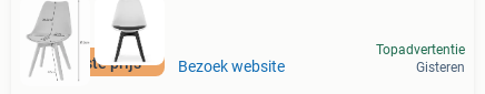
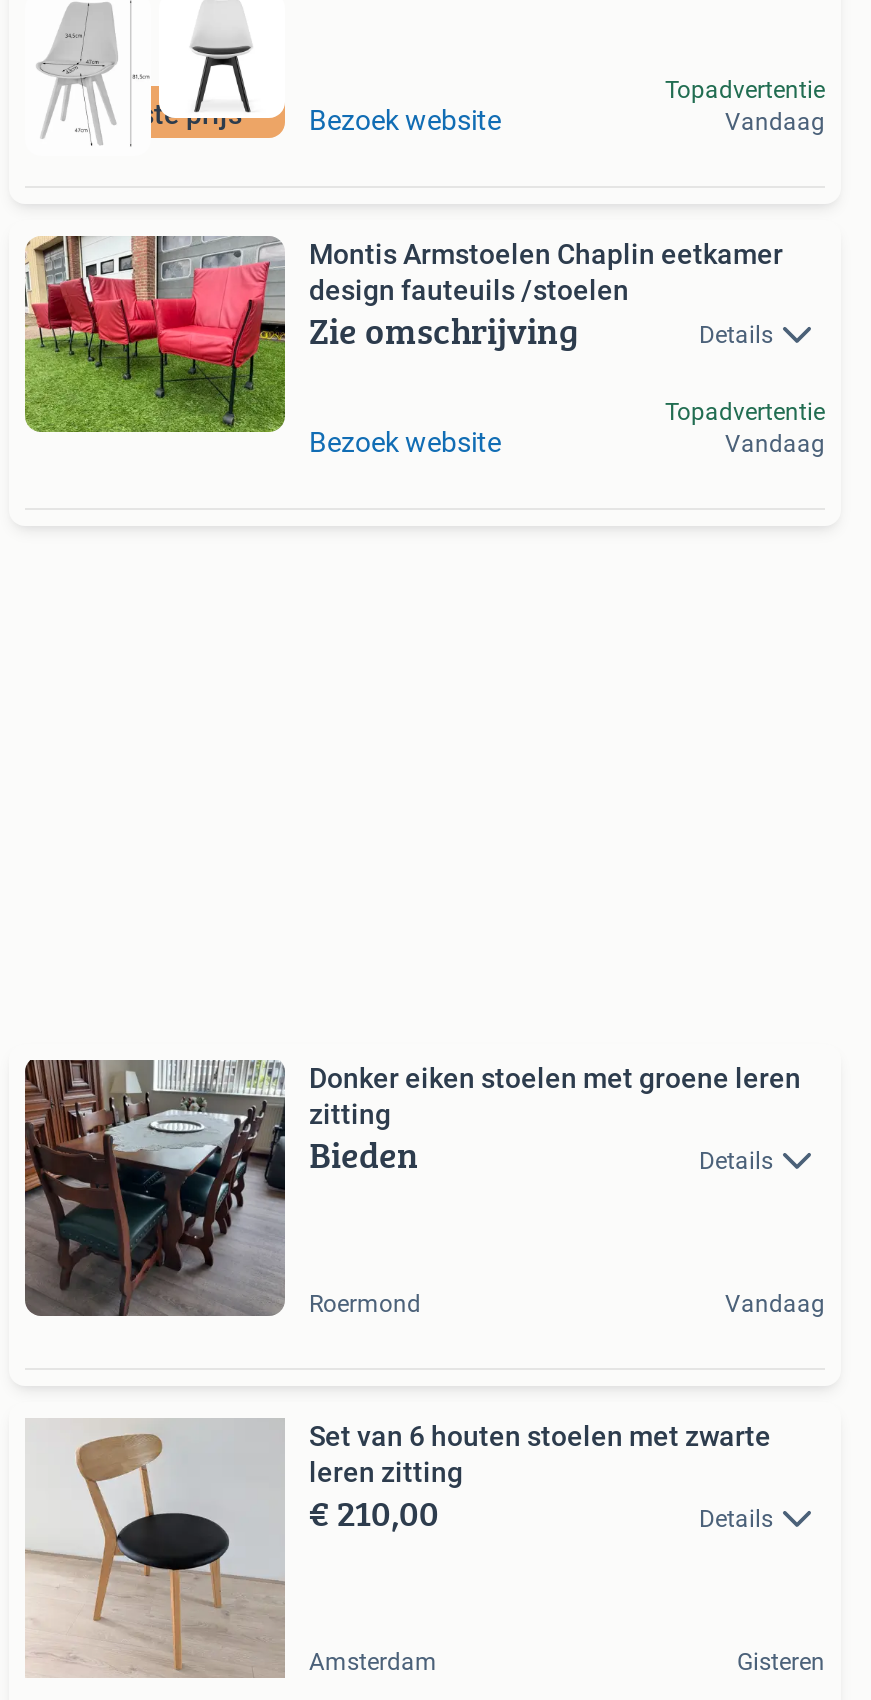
none -> [23,234,783,459] [image] | Montis Armstoelen Chaplin eetkamer | design fauteuils /stoelen | Zie omschrijving | Details | Bezoek website
none -> [23,1058,801,1318] [image] | Donker eiken stoelen met groene leren | zitting | Bieden | Details
none -> [23,1418,773,1678] [image] | Set van 6 houten stoelen met zwarte | leren zitting | € 210,00 | Details
none -> [309,1291,825,1319] Roermond | Vandaag
none -> [309,1649,437,1677] Amsterdam
none -> [665,399,825,459] Topadvertentie | Vandaag
none -> [725,108,825,136] Vandaag

